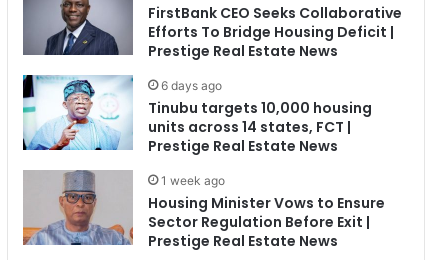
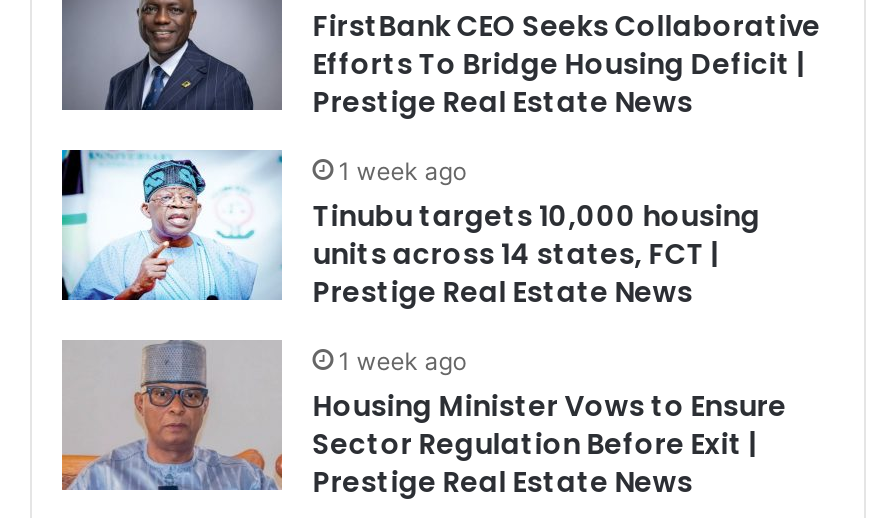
[161,78,222,93] 6 days ago -> [339,156,467,186] 1 week ago

